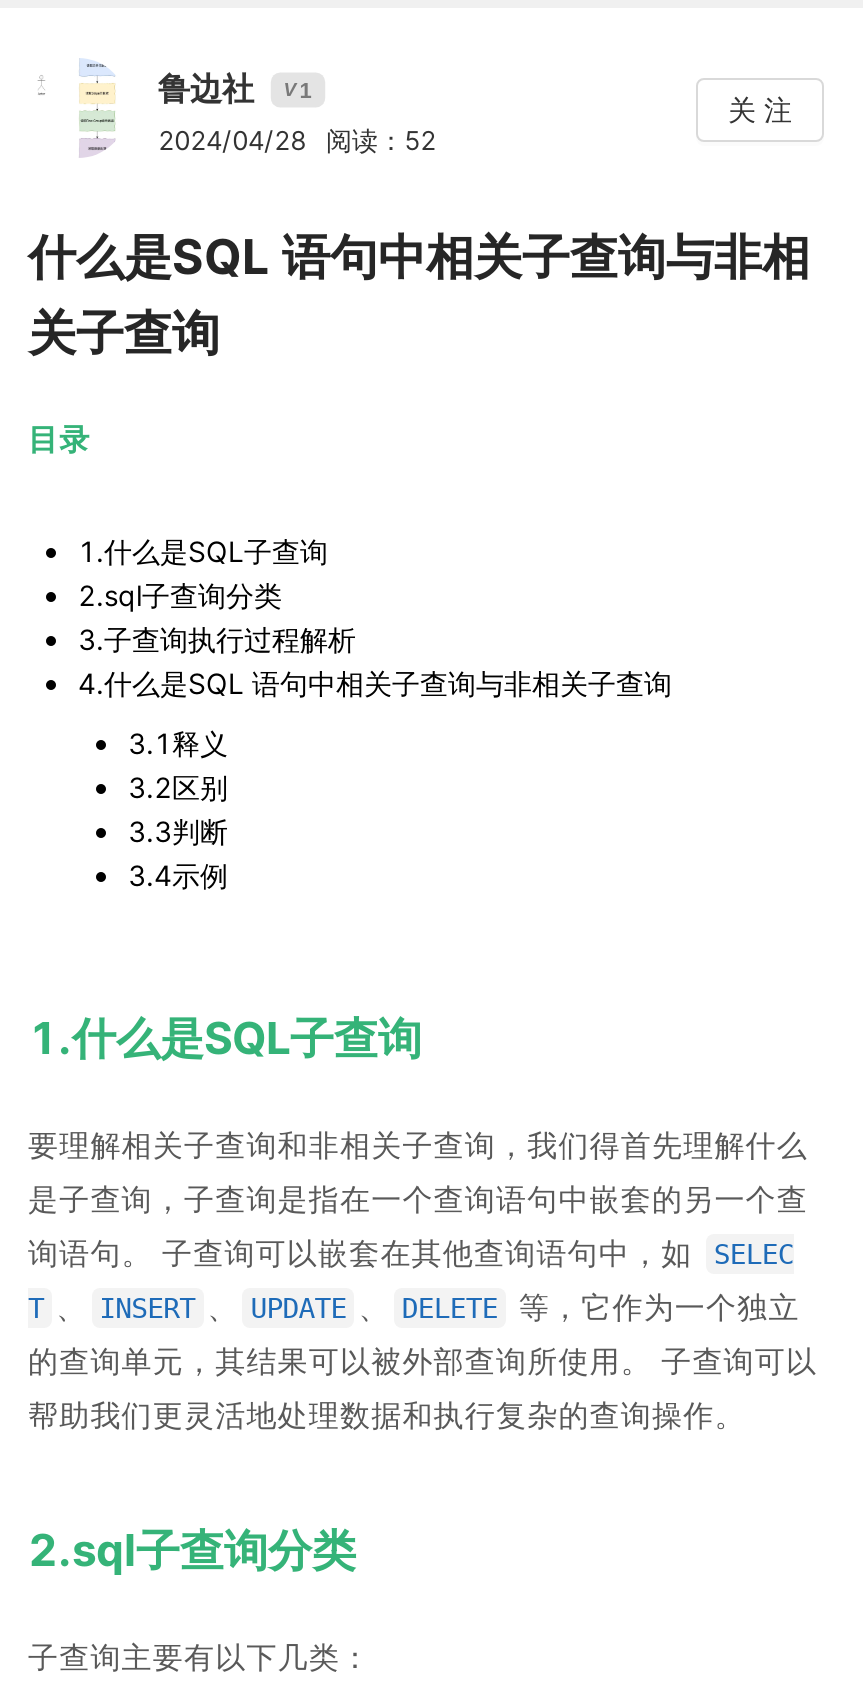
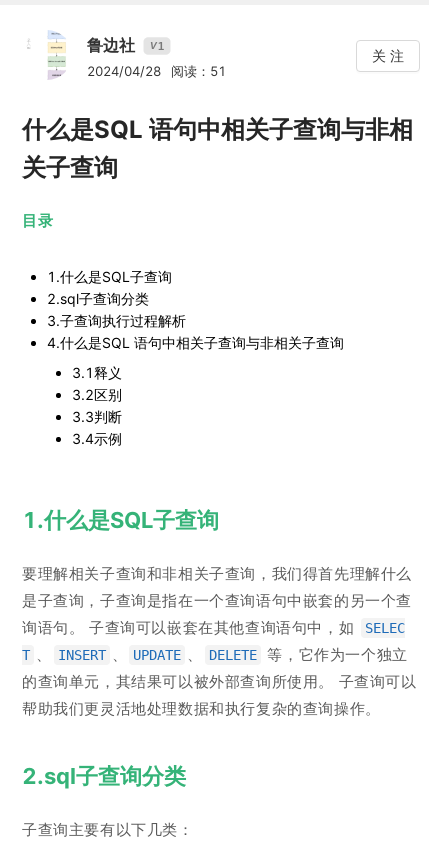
[158,124,436,156] 2024/04/28 阅读：52 -> [87,63,226,79] 2024/04/28 阅读：51

